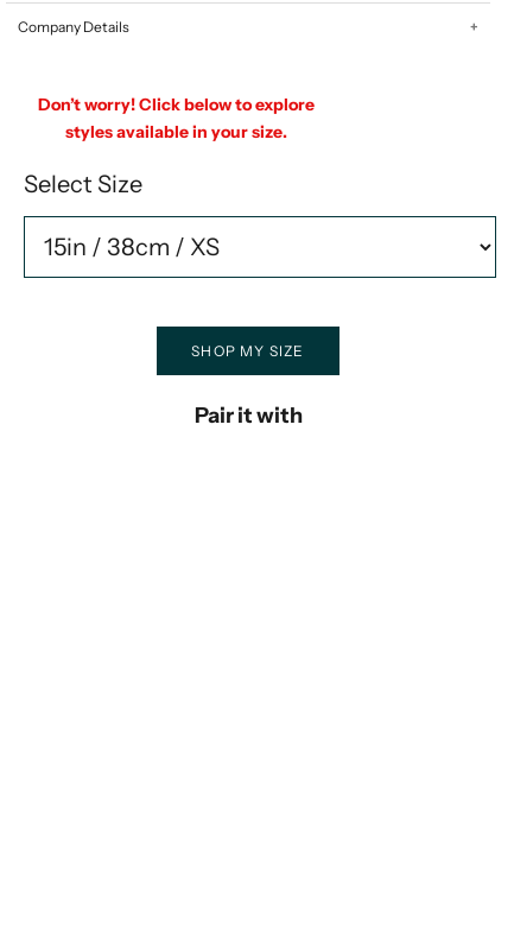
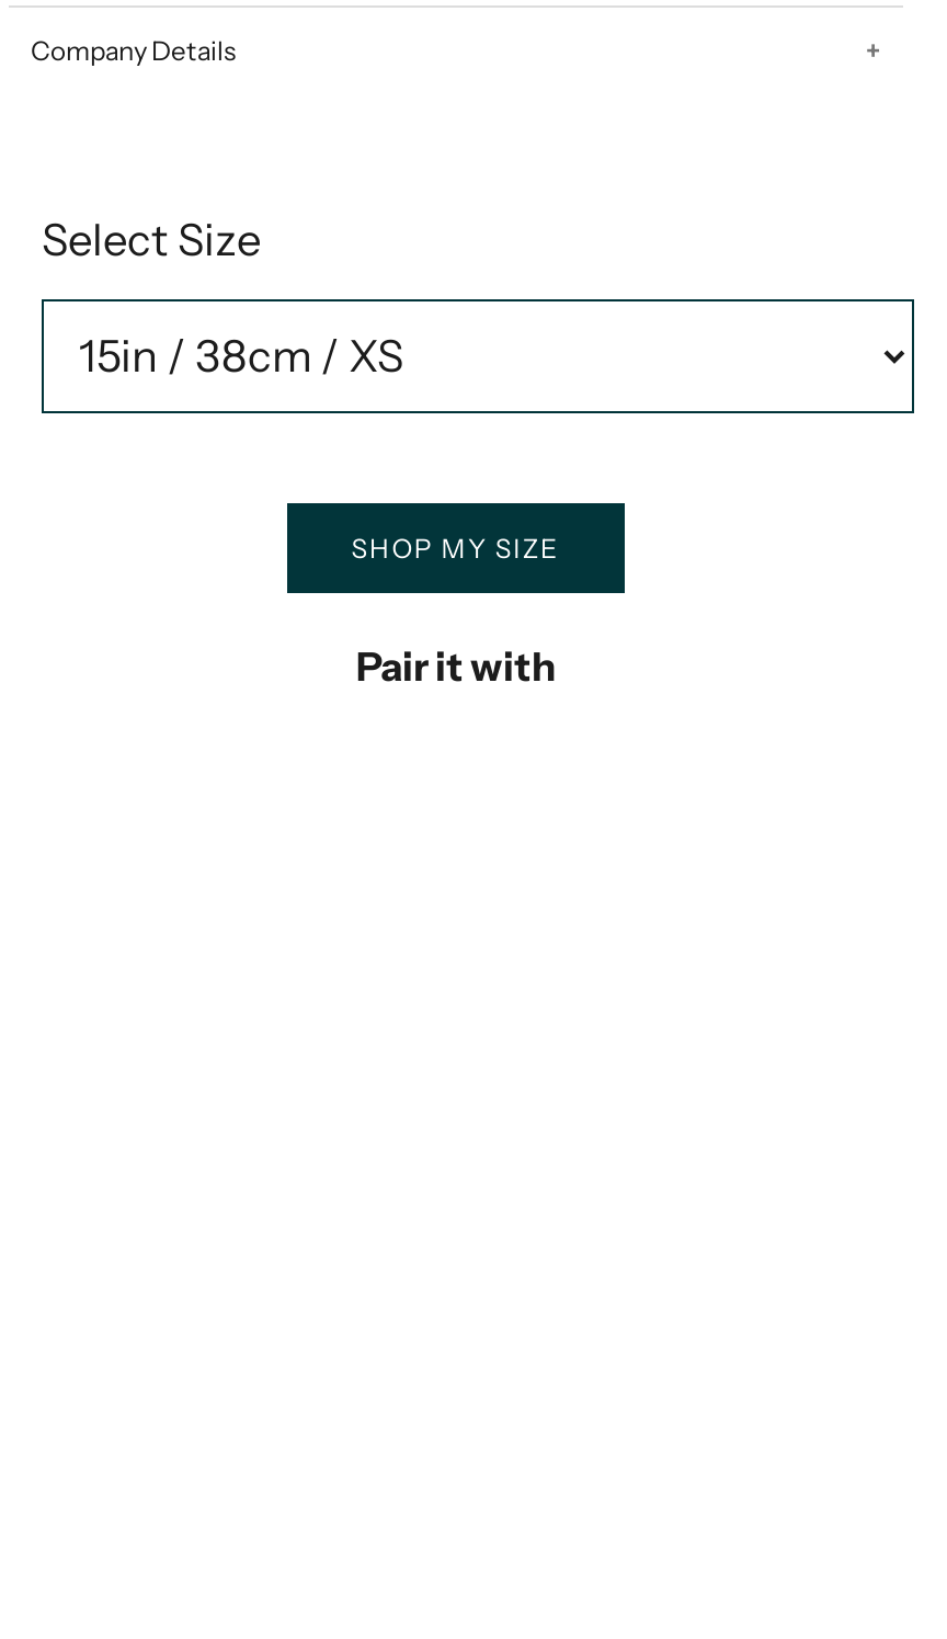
[37,93,314,142] Don’t worry! Click below to explore | styles available in your size. -> none

